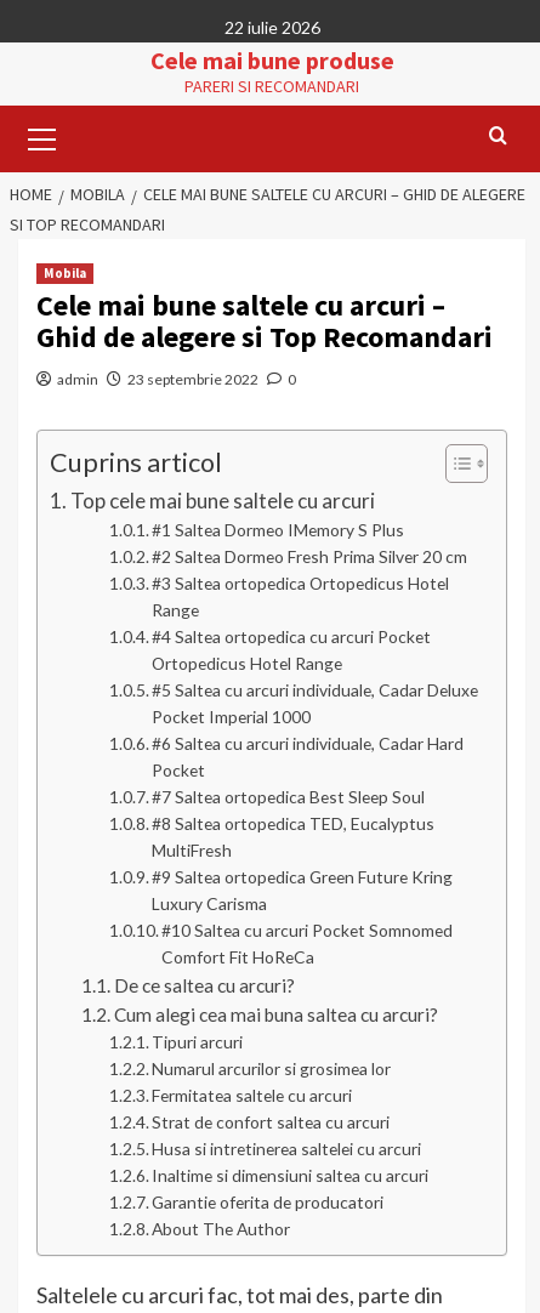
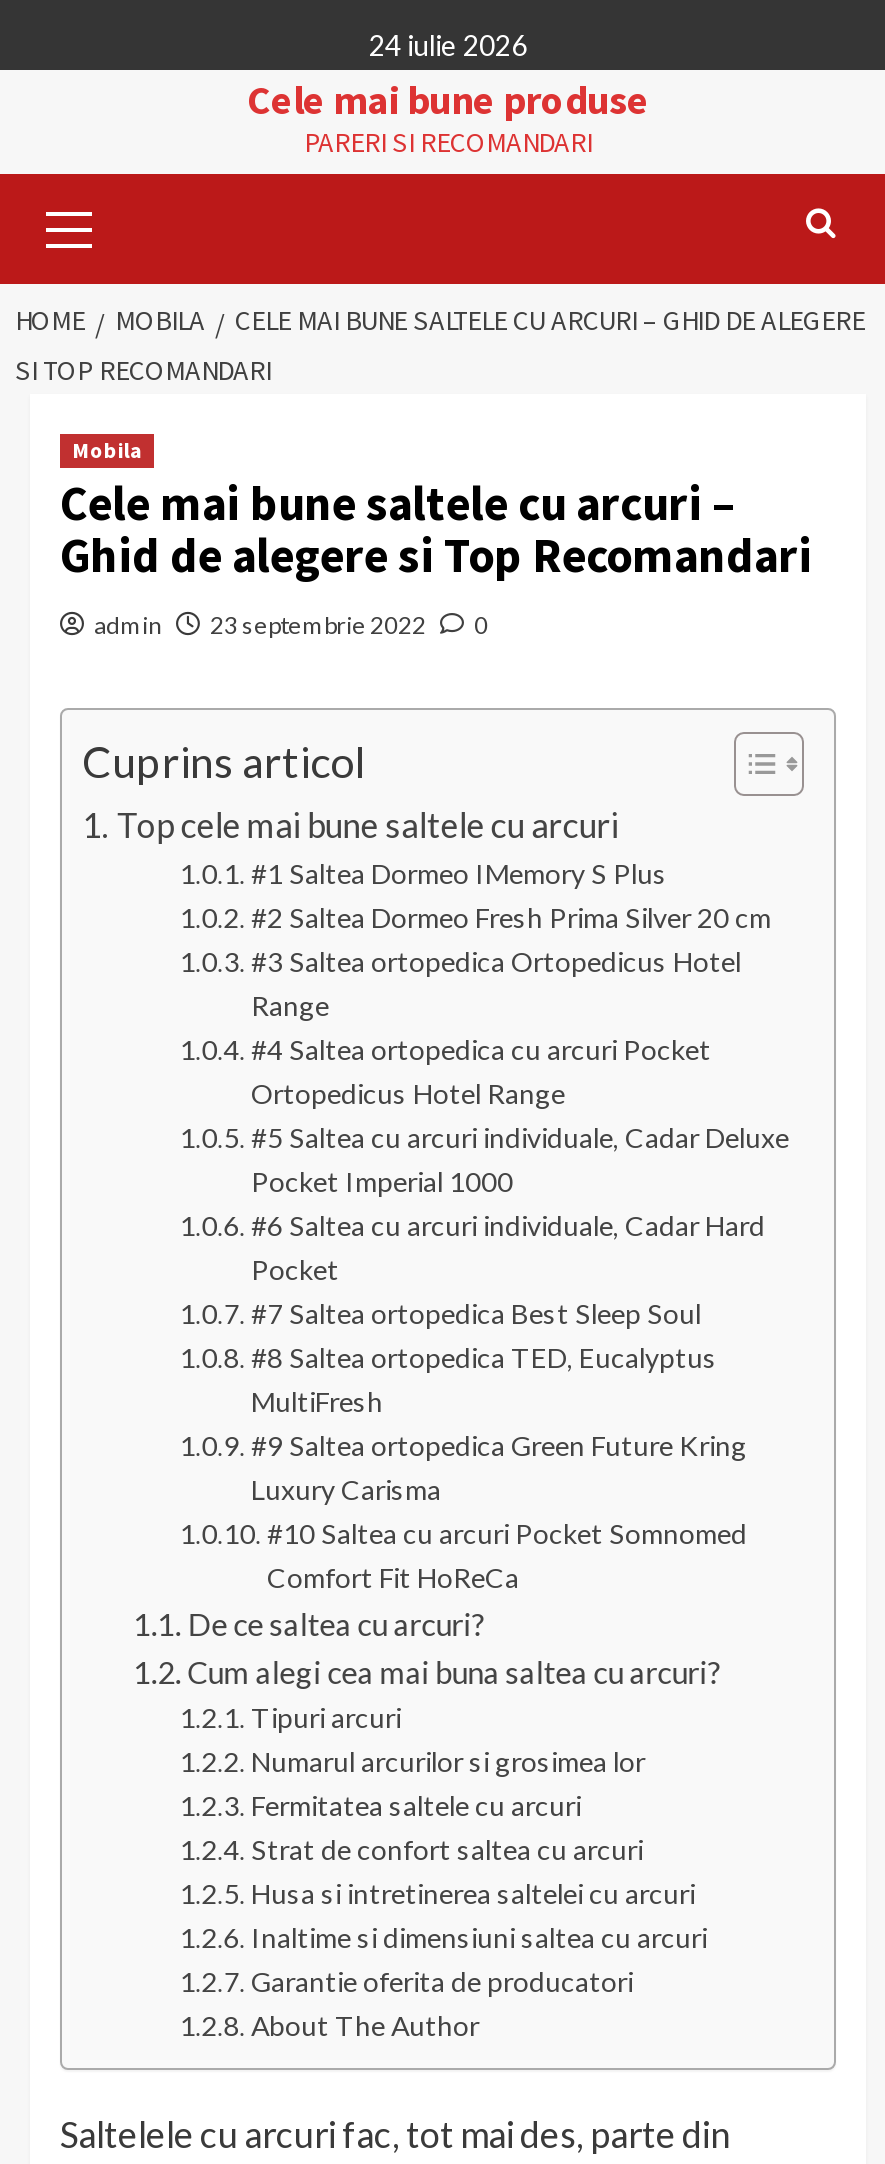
[224,17,320,38] 22 iulie 2026 -> [369,28,527,62] 24 iulie 2026

